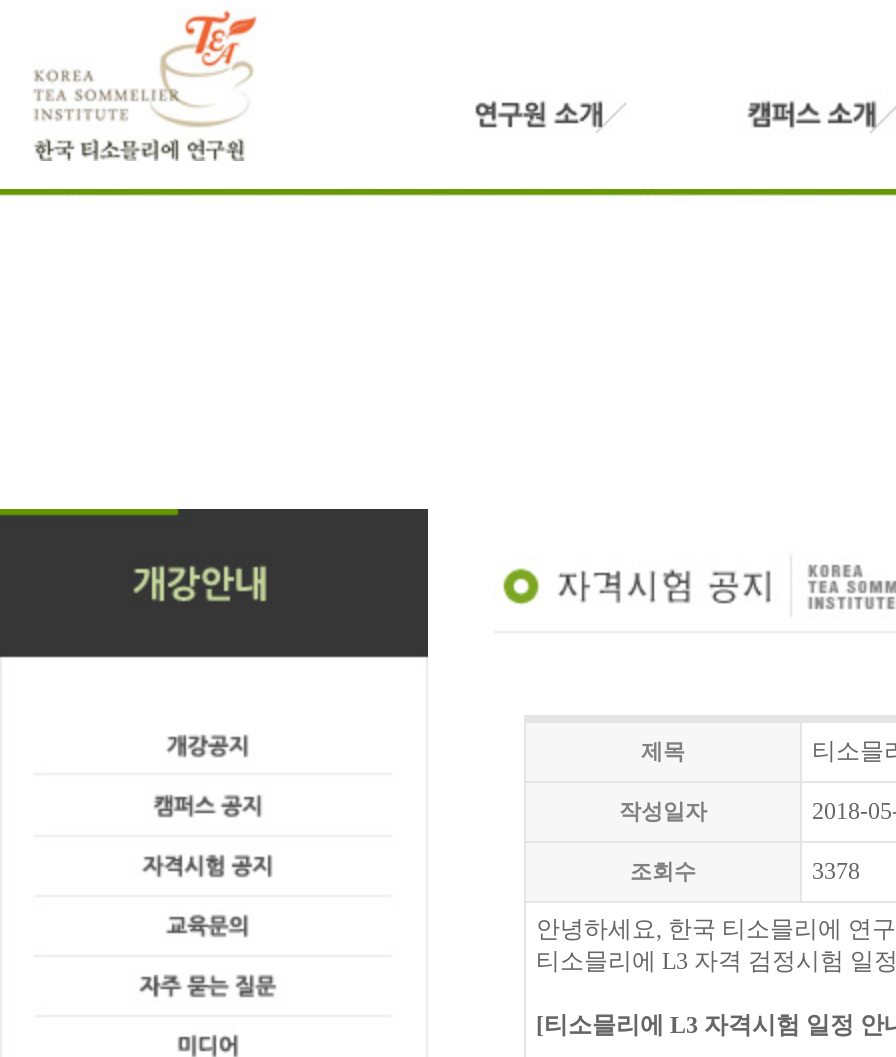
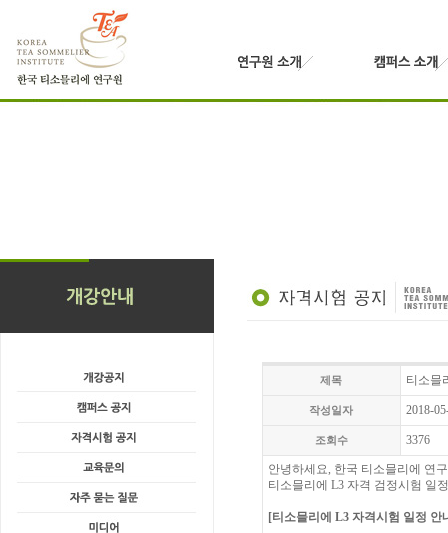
[812,857,860,885] 3378 -> [406,433,430,447] 3376

